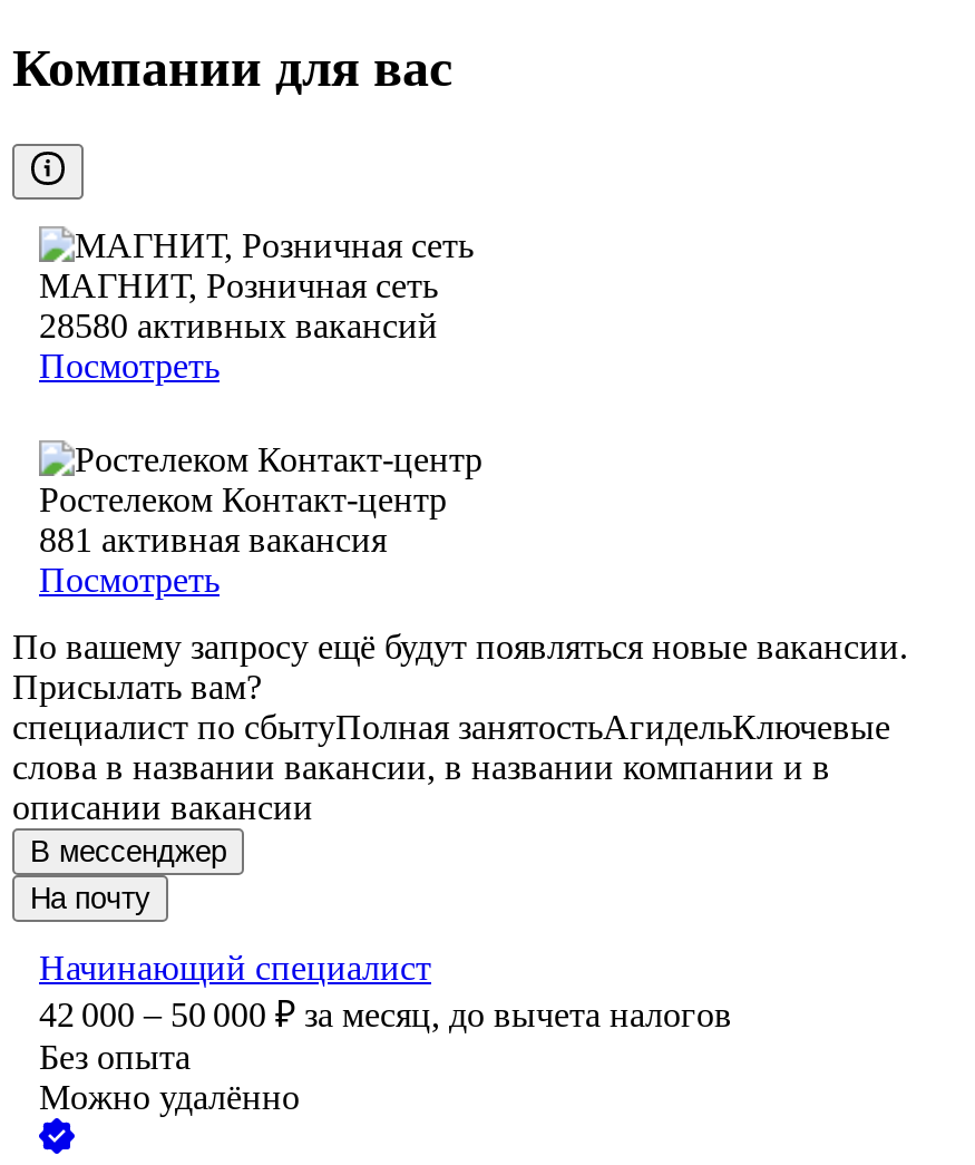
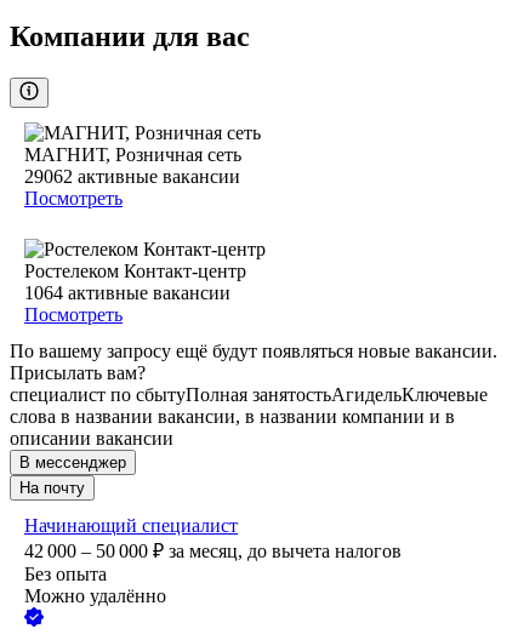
[39,307,438,345] 28580 активных вакансий -> [24,166,240,187] 29062 активные вакансии
[39,521,387,559] 881 активная вакансия -> [24,283,230,303] 1064 активные вакансии

